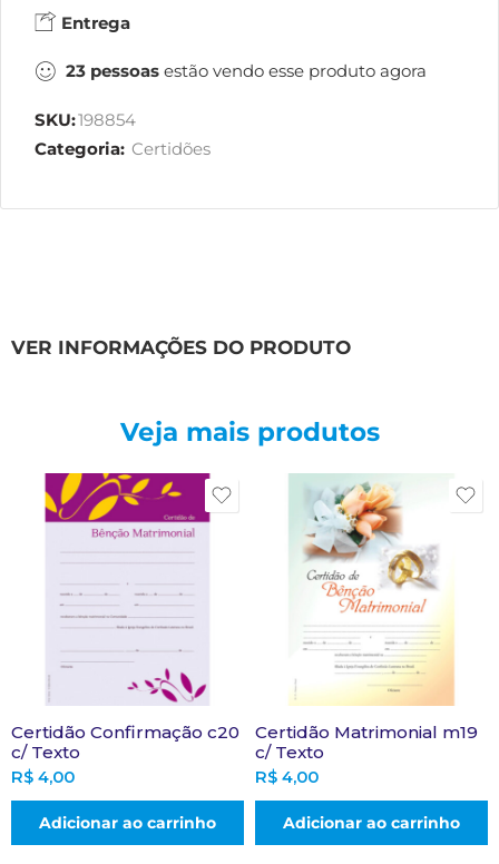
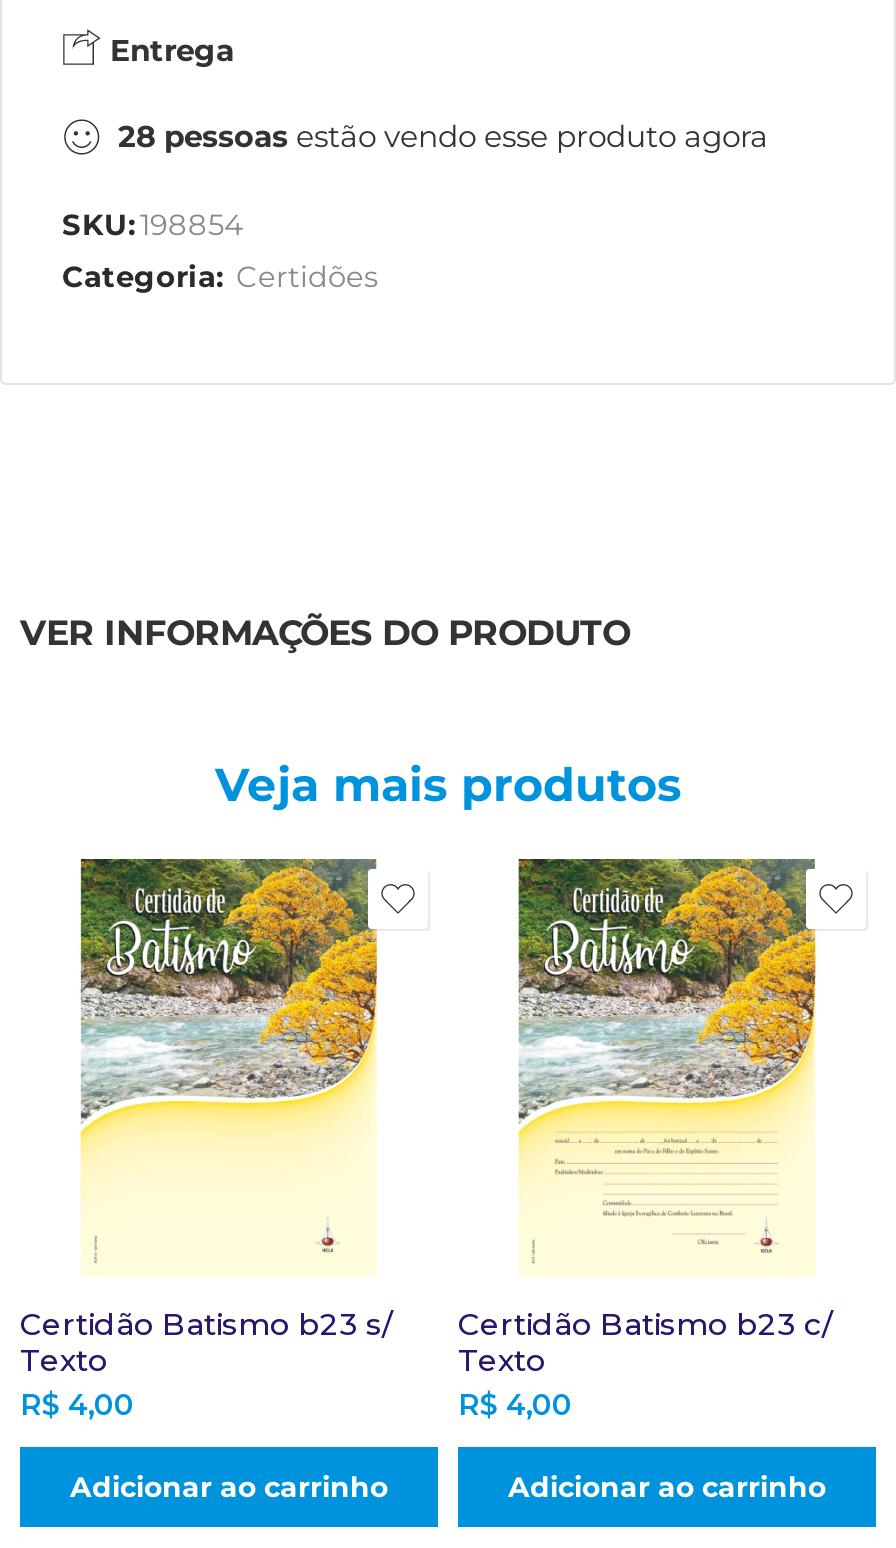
[66,60,427,81] 23 pessoas estão vendo esse produto agora -> [118,117,768,155] 28 pessoas estão vendo esse produto agora
[11,472,239,763] [image] | Certidão Confirmação c20 | c/ Texto -> [20,857,392,1379] [image] | Certidão Batismo b23 s/ | Texto
[255,473,478,763] [image] | Certidão Matrimonial m19 | c/ Texto -> [458,857,832,1379] [image] | Certidão Batismo b23 c/ | Texto

